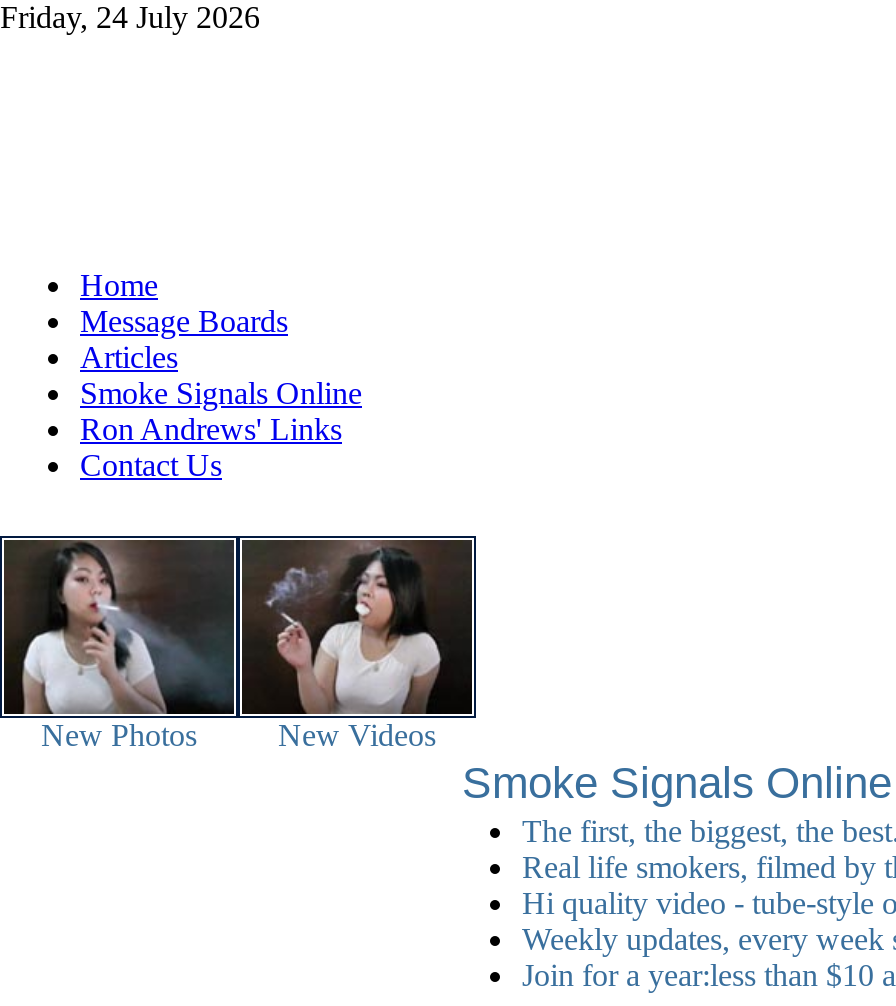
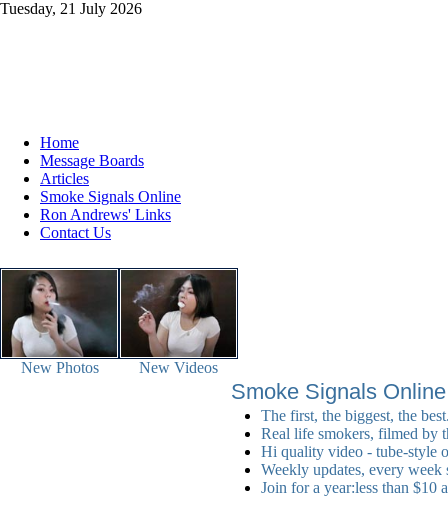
[0,0,260,34] Friday, 24 July 2026 -> [0,0,142,17] Tuesday, 21 July 2026

